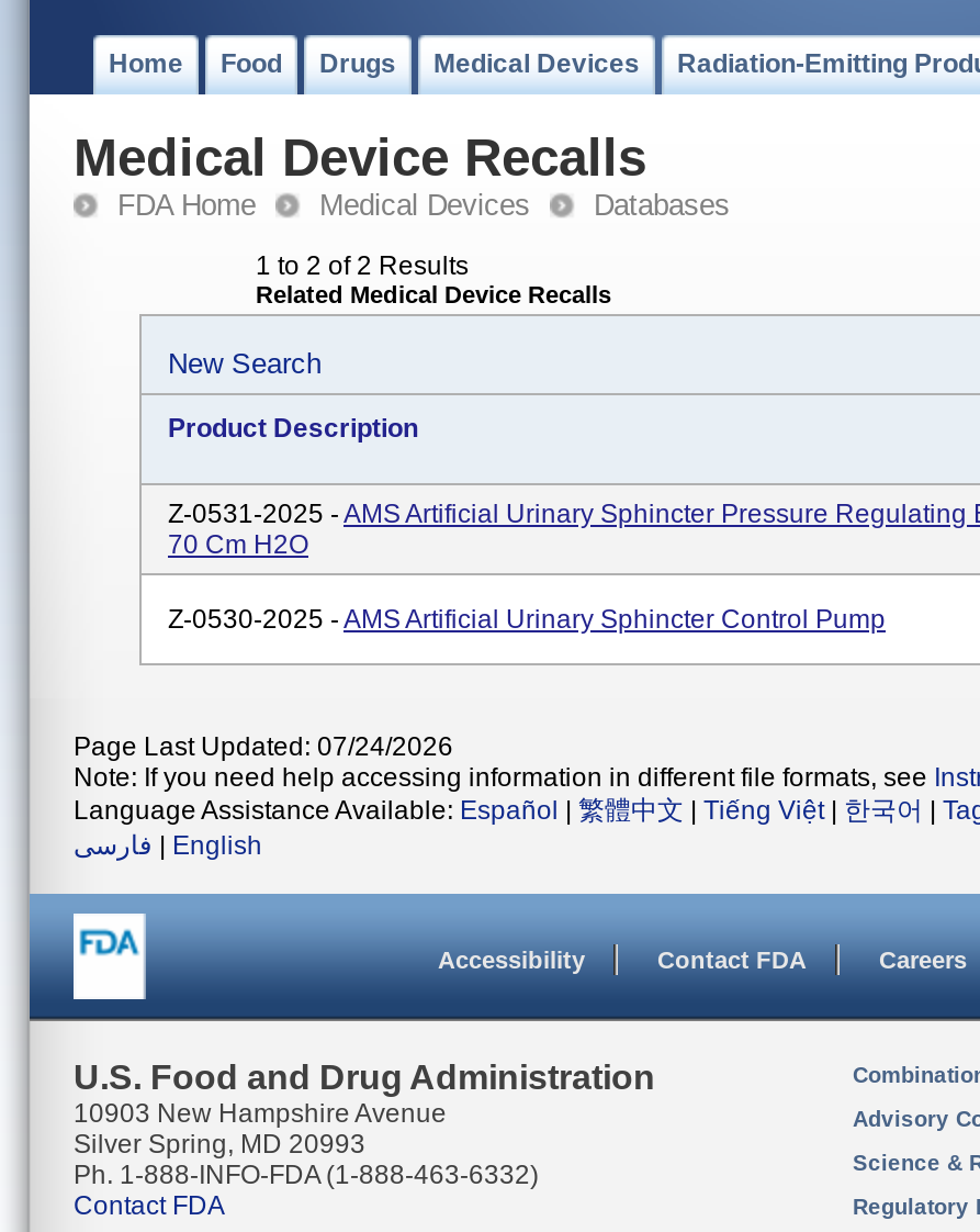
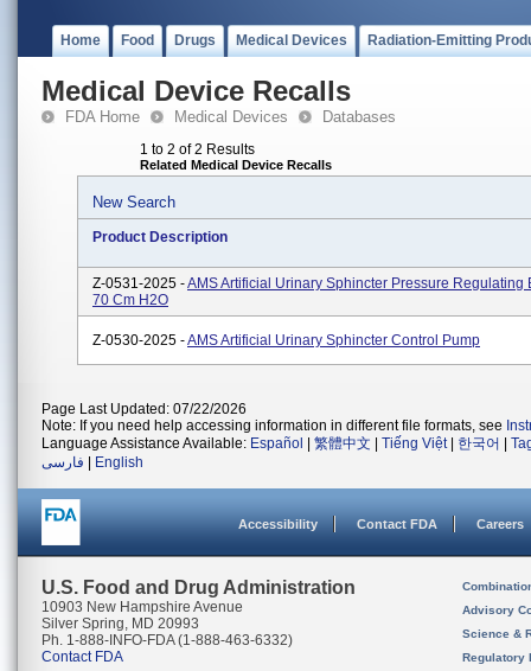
[74,731,453,762] Page Last Updated: 07/24/2026 -> [41,401,247,417] Page Last Updated: 07/22/2026

